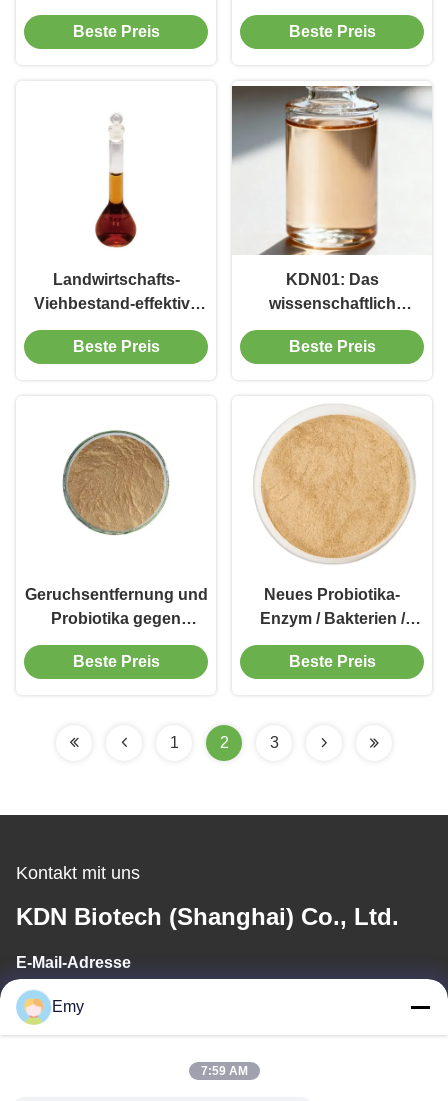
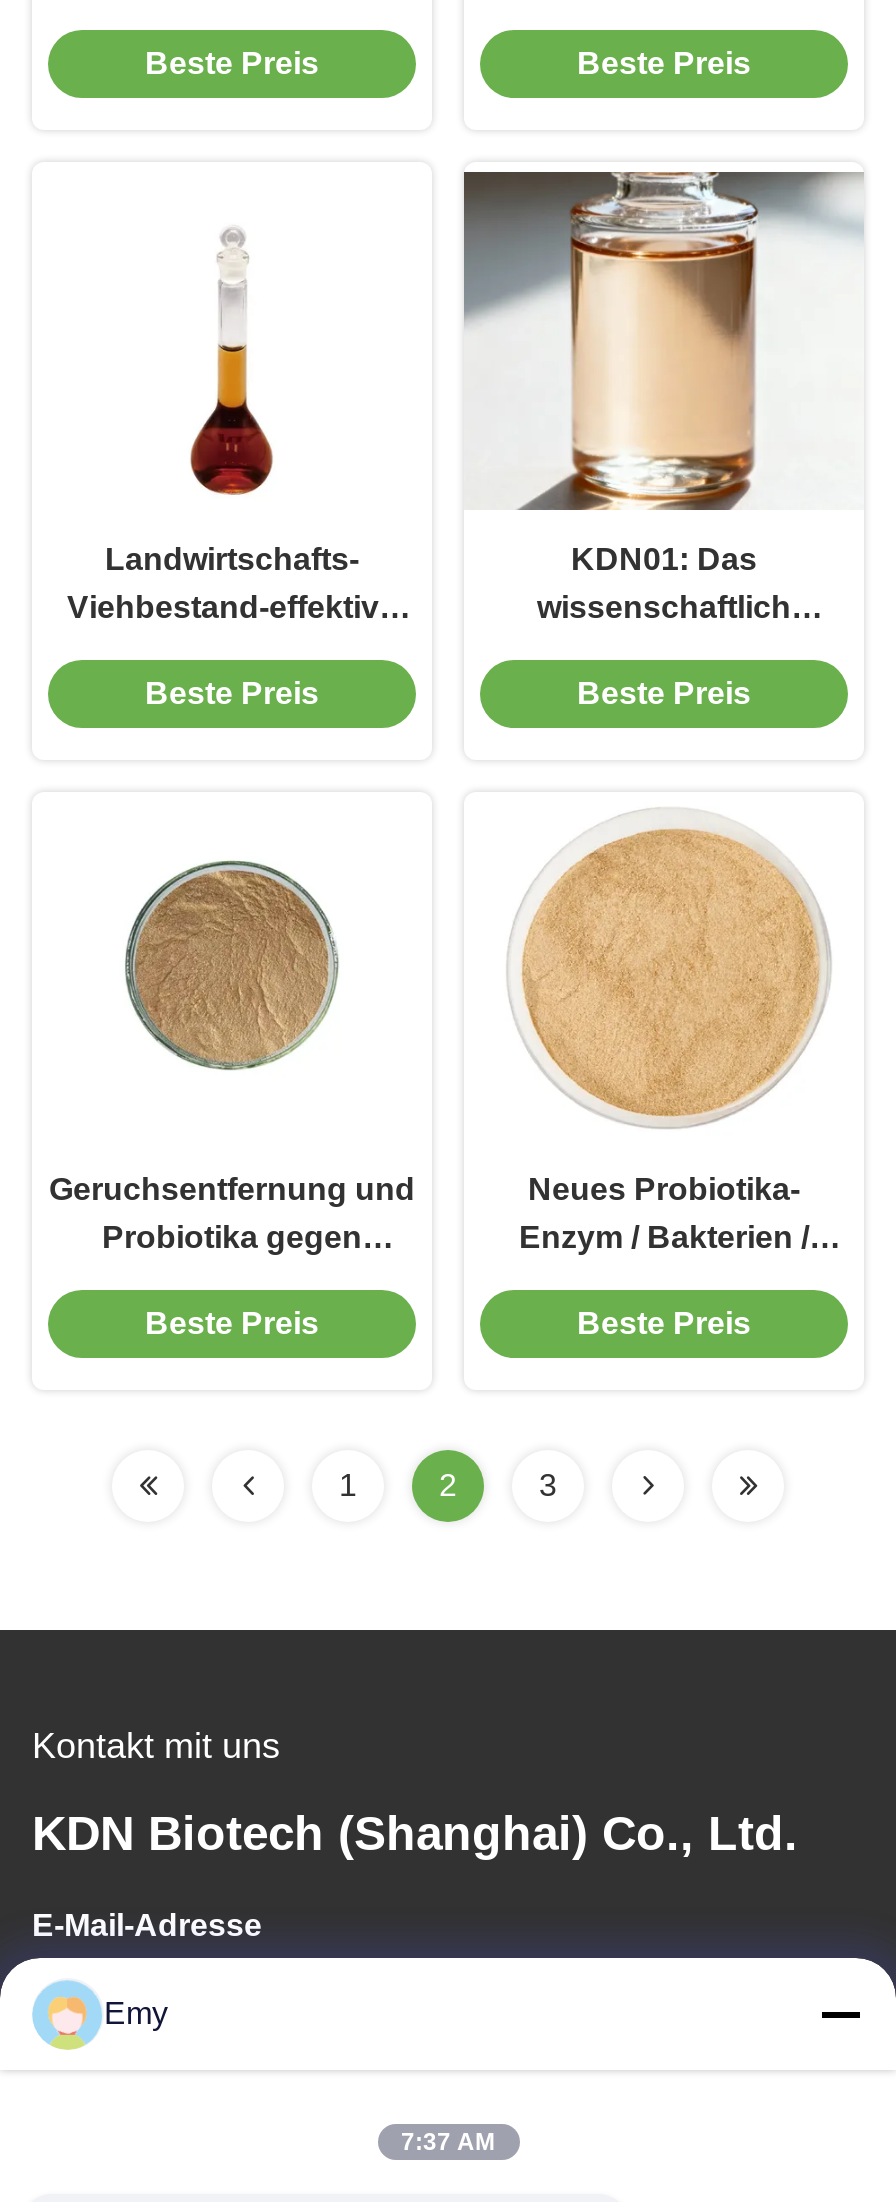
[200,1064,247,1078] 7:59 AM -> [401,2128,495,2156] 7:37 AM

